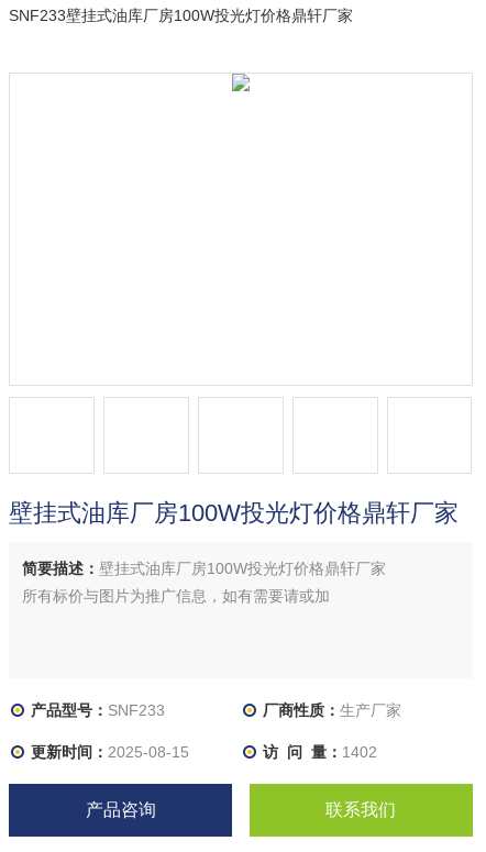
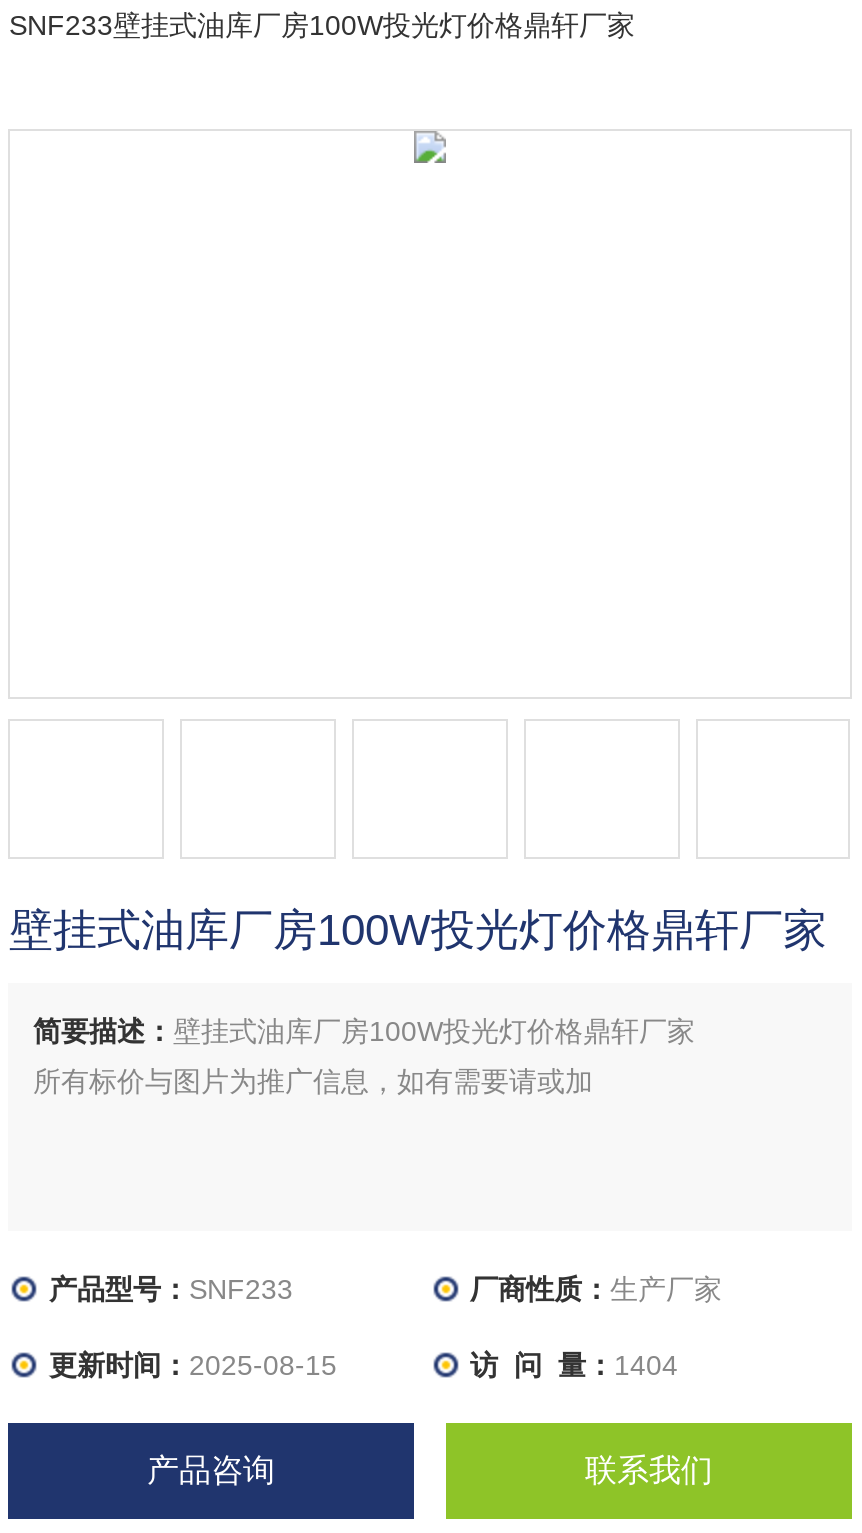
[263,743,377,761] 访 问 量：1402 -> [470,1349,678,1381] 访 问 量：1404

